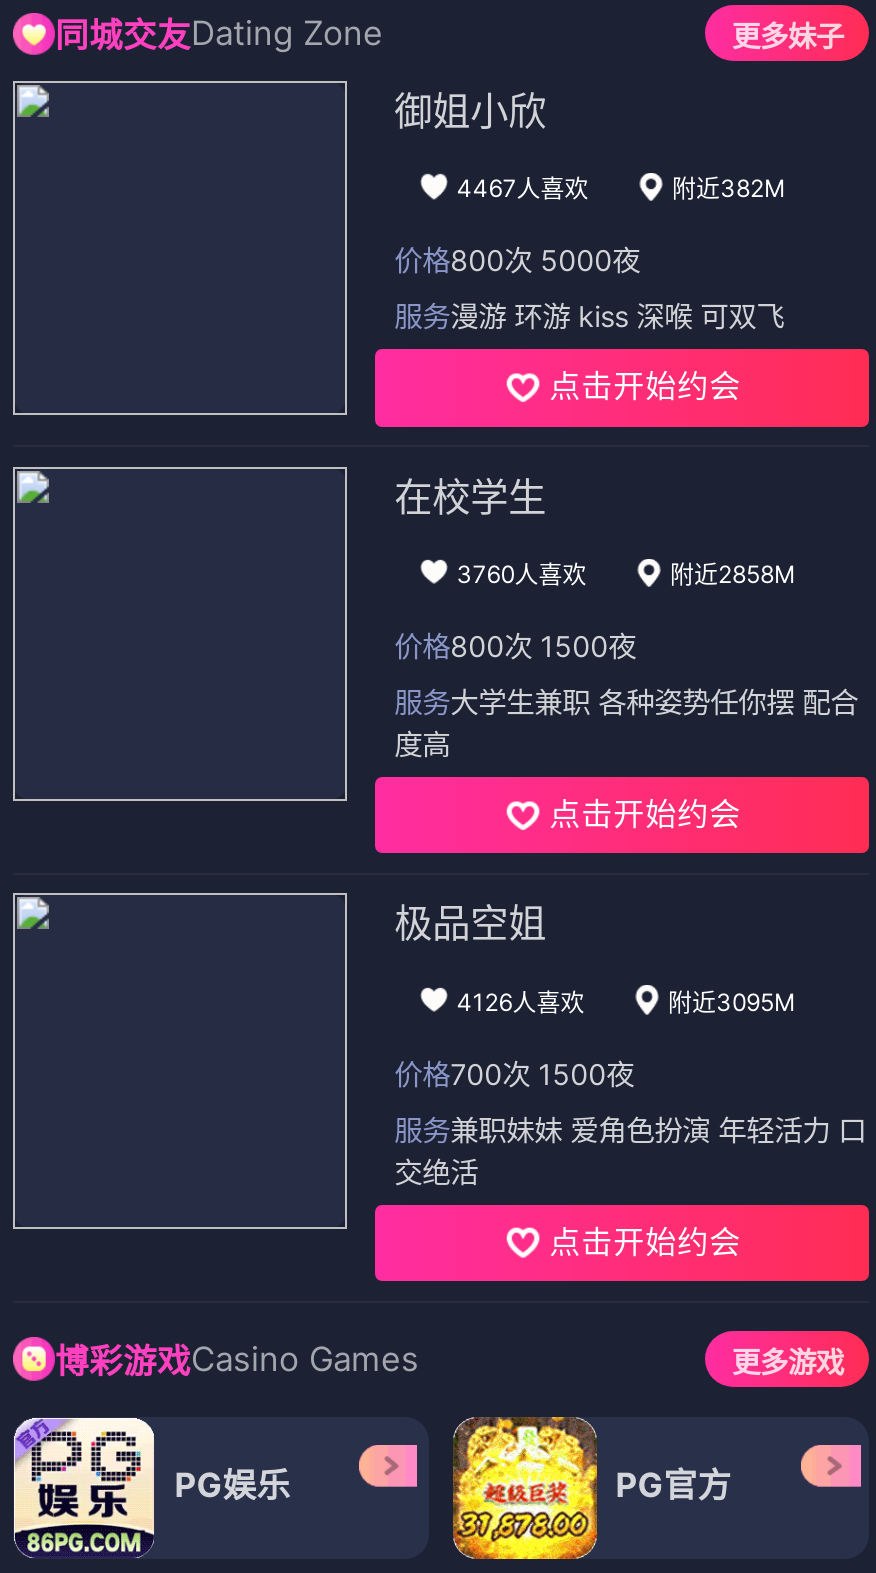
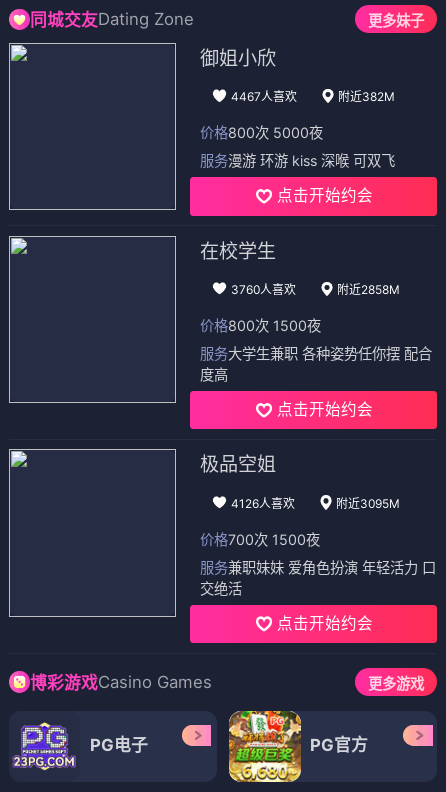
[11,1415,291,1553] [image] | PG娱乐 -> [9,711,148,778] [image] | PG电子
[453,1417,597,1561] [image] -> [228,710,302,783] [image]

